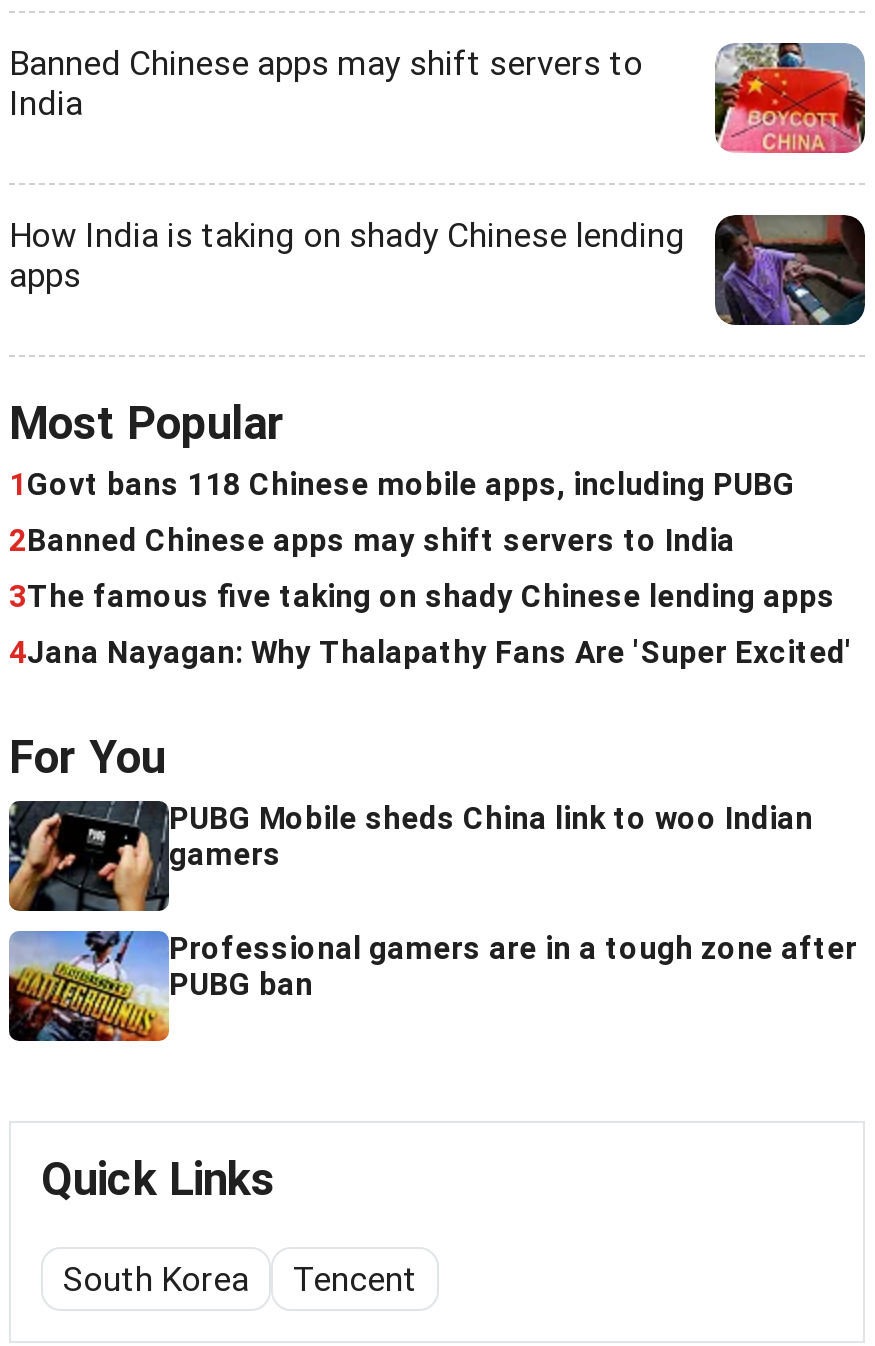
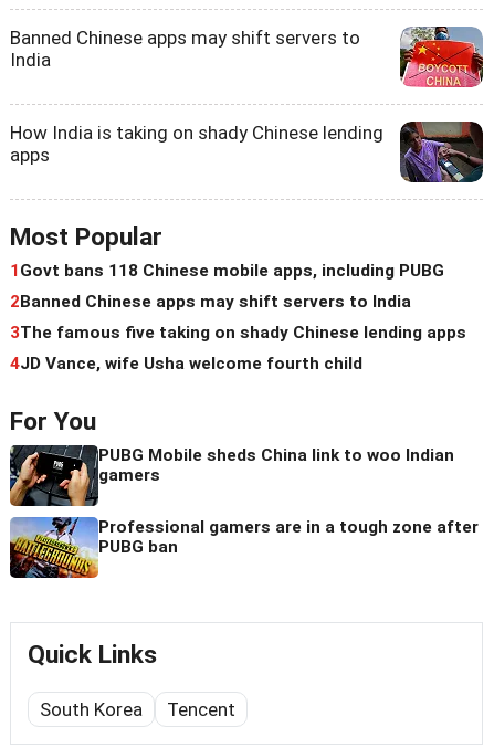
[9,635,853,671] 4Jana Nayagan: Why Thalapathy Fans Are 'Super Excited' -> [10,353,362,373] 4JD Vance, wife Usha welcome fourth child

